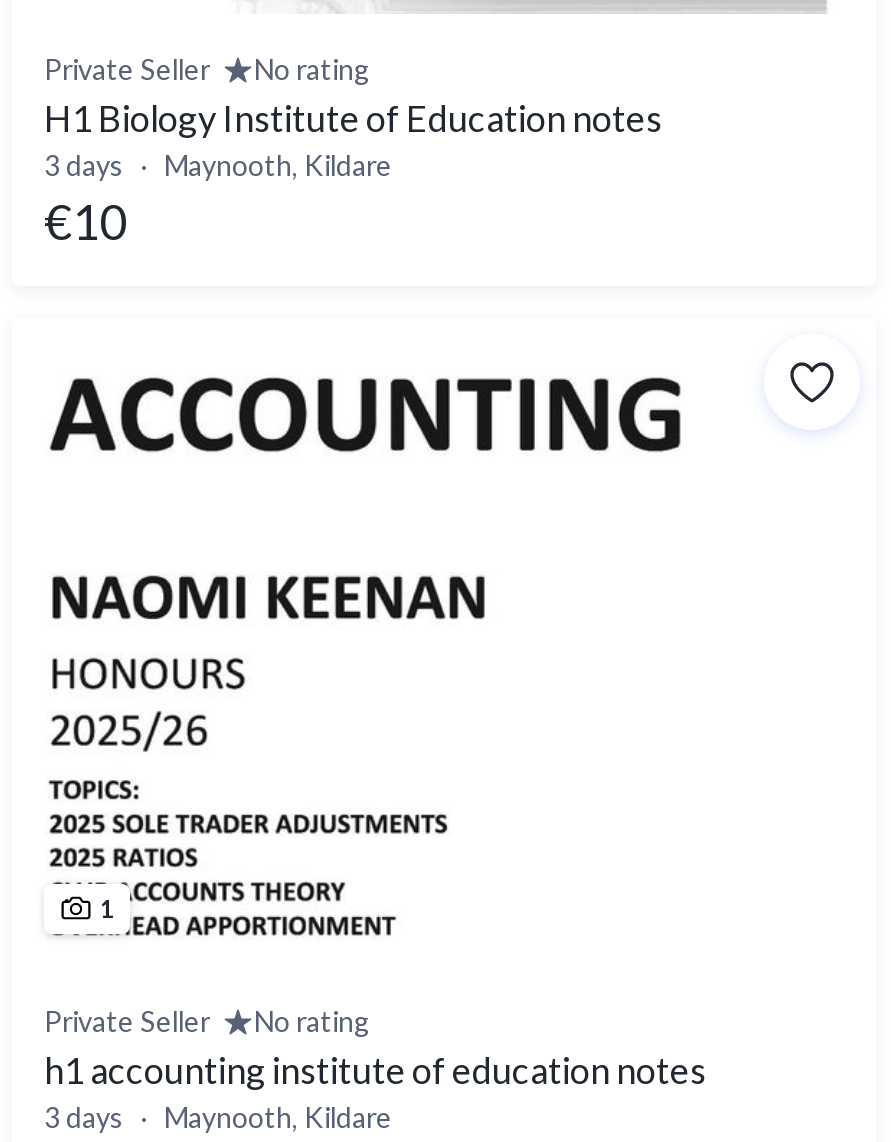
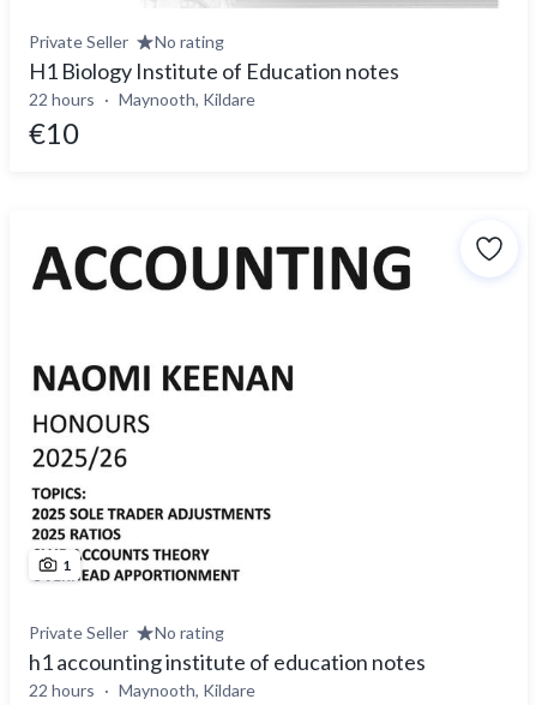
[44,148,392,182] 3 days Maynooth, Kildare -> [29,89,255,109] 22 hours Maynooth, Kildare
[44,1100,392,1134] 3 days Maynooth, Kildare -> [29,680,255,700] 22 hours Maynooth, Kildare

